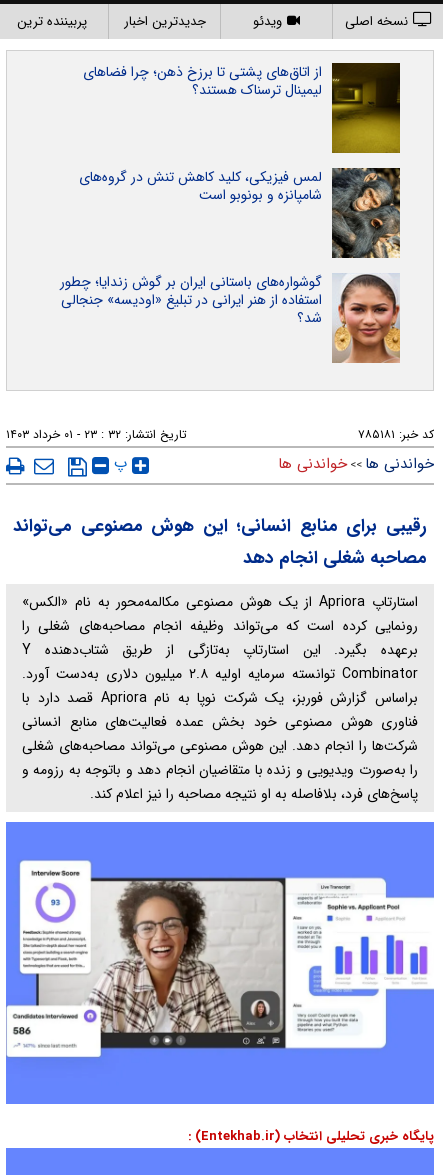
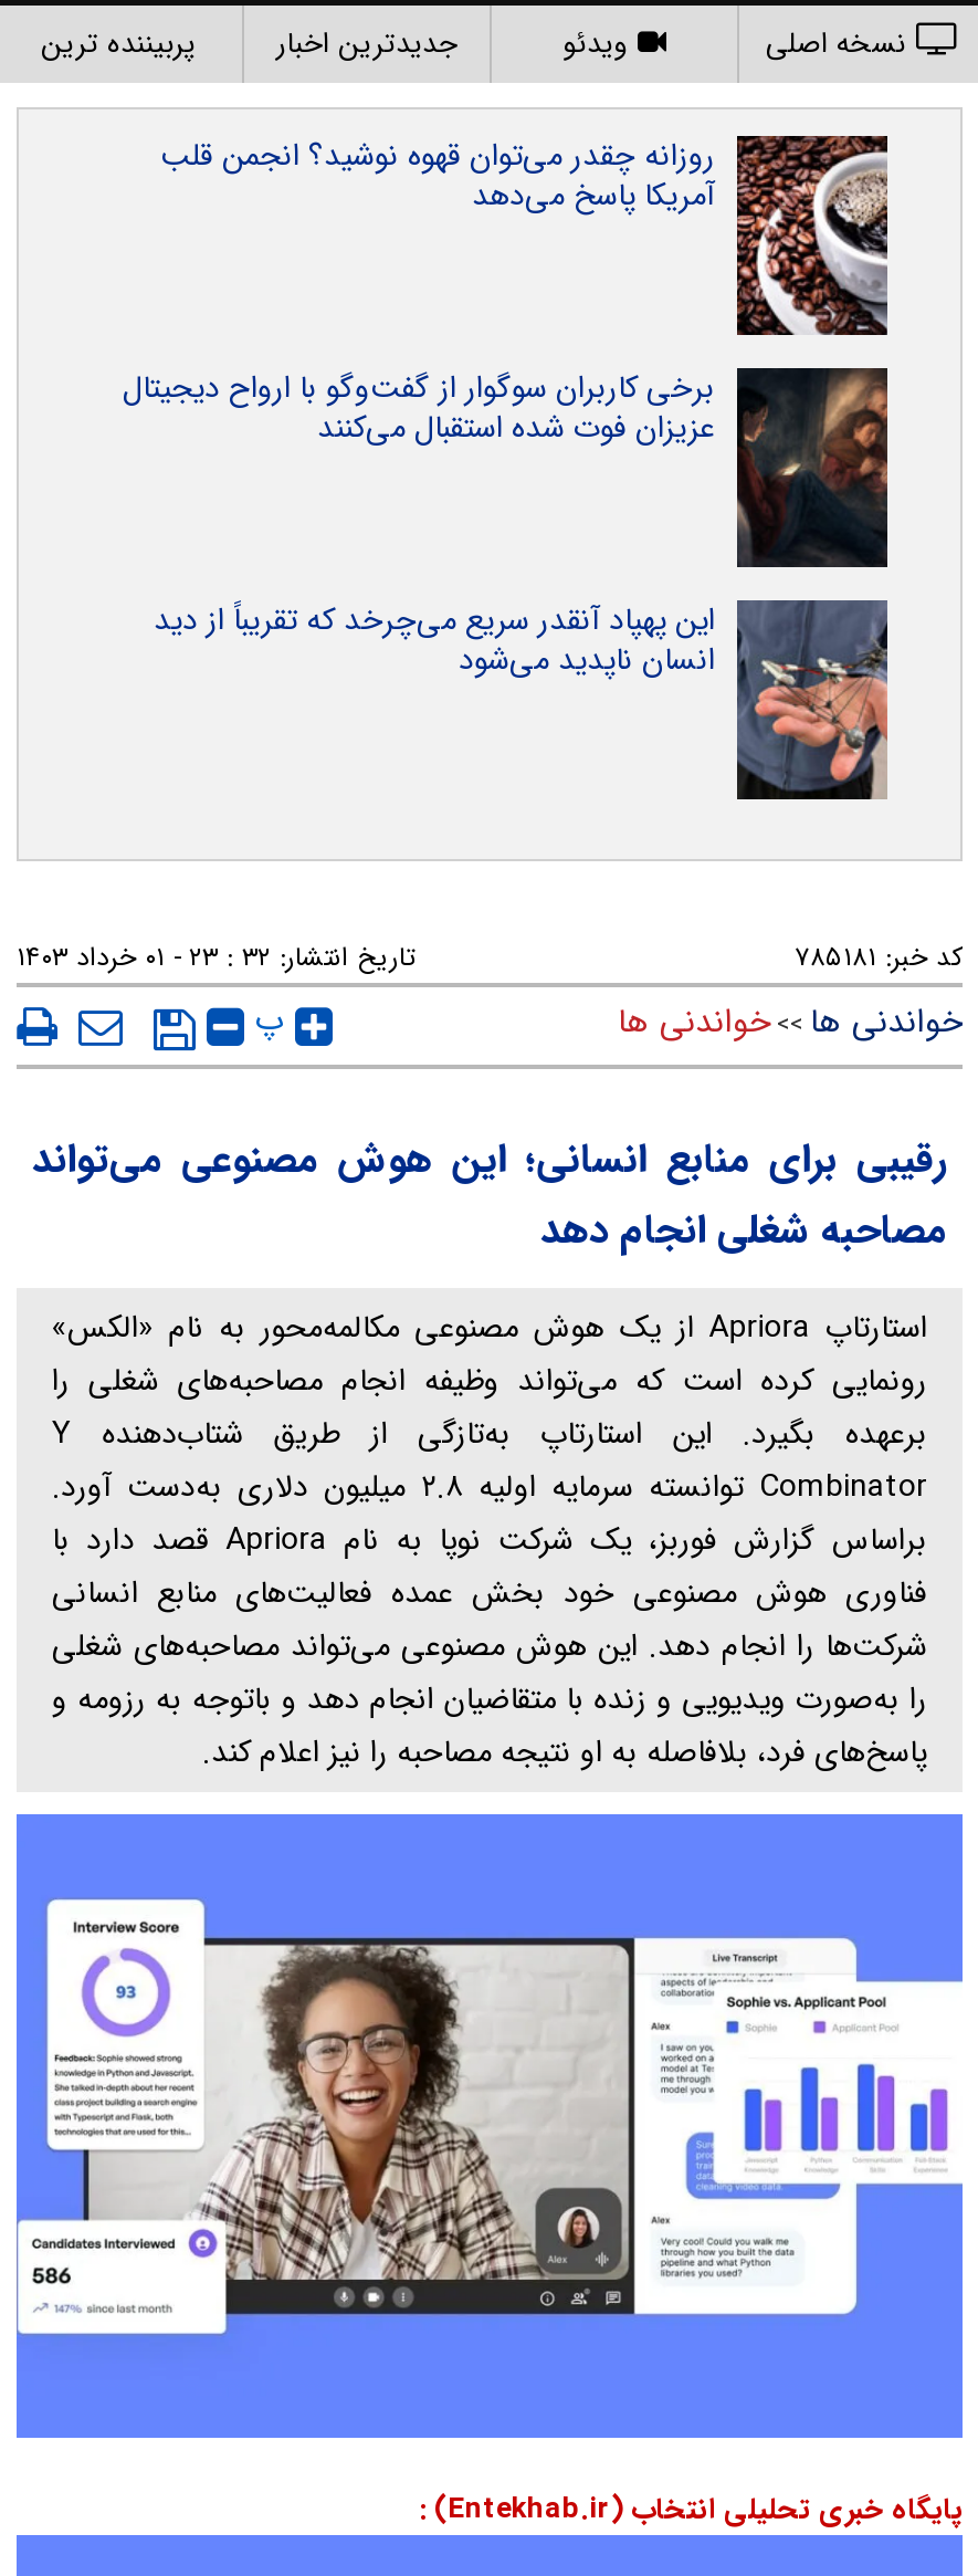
[83,61,401,154] [image] | از اتاق‌های پشتی تا برزخ ذهن؛ چرا فضاهای | لیمینال ترسناک هستند؟ -> [160,132,890,337] [image] | روزانه چقدر می‌توان قهوه نوشید؟ انجمن قلب | آمریکا پاسخ می‌دهد
[79,166,401,259] [image] | لمس فیزیکی، کلید کاهش تنش در گروه‌های | شامپانزه و بونوبو است -> [123,364,890,569] [image] | برخی کاربران سوگوار از گفت‌وگو با ارواح دیجیتال | عزیزان فوت شده استقبال می‌کنند
[60,271,400,364] [image] | گوشواره‌های باستانی ایران بر گوش زندایا؛ چطور | استفاده از هنر ایرانی در تبلیغ «اودیسه» جنجالی | شد؟ -> [154,596,890,802] [image] | این پهپاد آنقدر سریع می‌چرخد که تقریباً از دید | انسان ناپدید می‌شود

